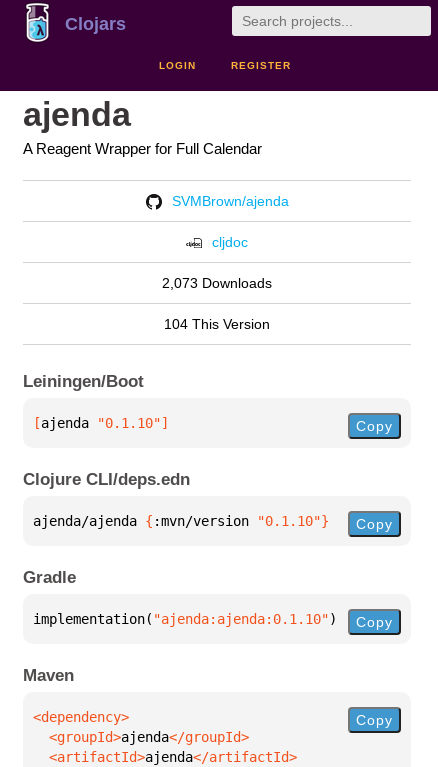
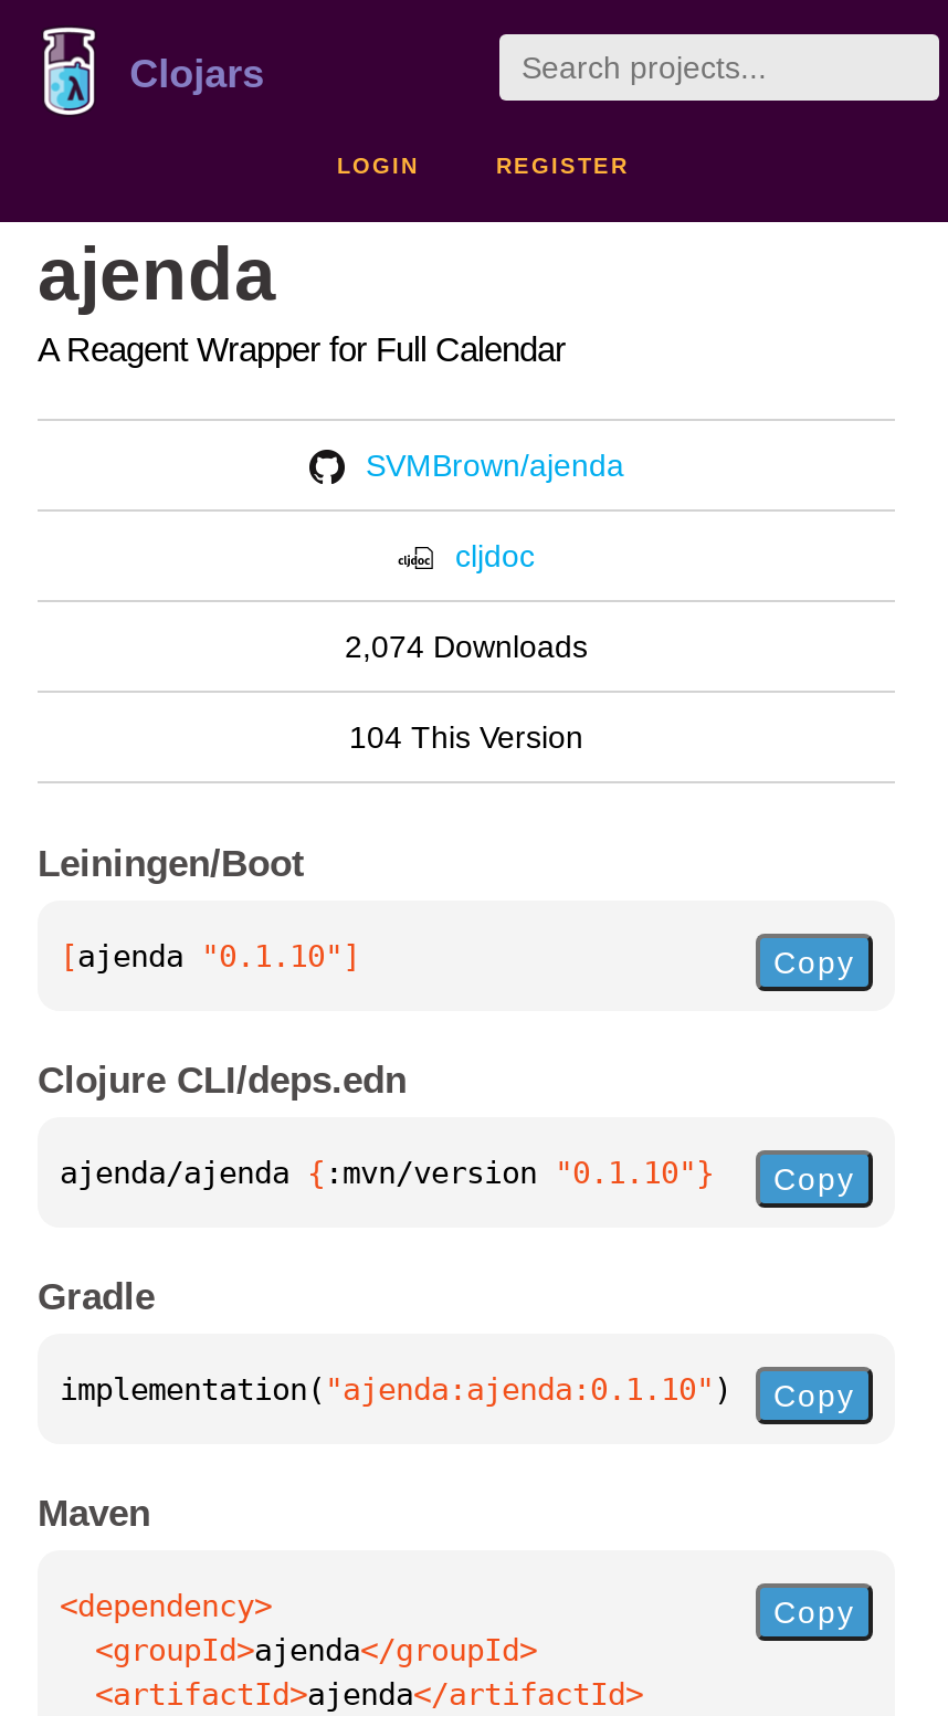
[162,275,272,291] 2,073 Downloads -> [345,629,588,664] 2,074 Downloads

